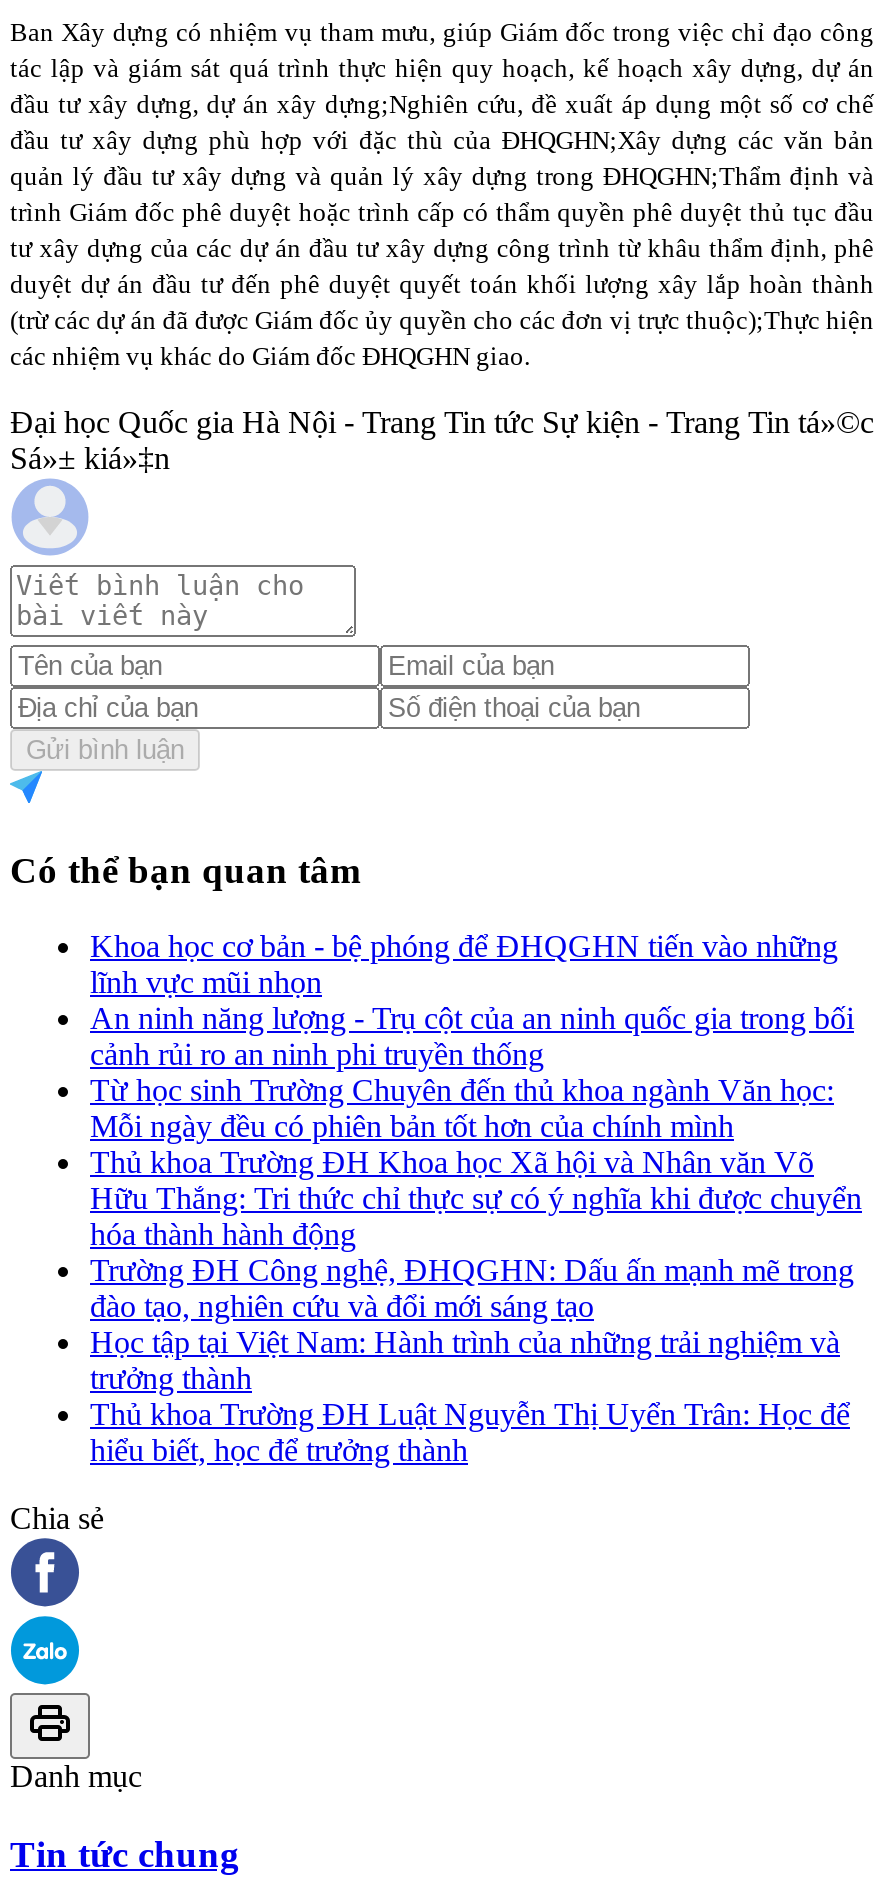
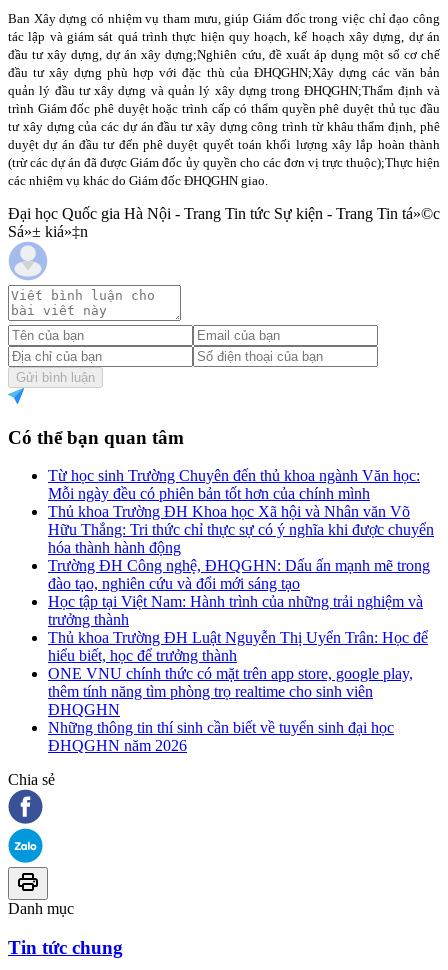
[90,929,854,1071] Khoa học cơ bản - bệ phóng để ĐHQGHN tiến vào những | lĩnh vực mũi nhọn | An ninh năng lượng - Trụ cột của an ninh quốc gia trong bối | cảnh rủi ro an ninh phi truyền thống -> none
moved [90,1073,862,1467] -> [48,467,434,664]: Từ học sinh Trường Chuyên đến thủ khoa ngành Văn học: | Mỗi ngày đều có phiên bản tốt hơn của chính mình | Thủ khoa Trường ĐH Khoa học Xã hội và Nhân văn Võ | ... | Thủ khoa Trường ĐH Luật Nguyễn Thị Uyển Trân: Học để | hiểu biết, học để trưởng thành
none -> [48,665,413,754] ONE VNU chính thức có mặt trên app store, google play, | thêm tính năng tìm phòng trọ realtime cho sinh viên | ĐHQGHN | Những thông tin thí sinh cần biết về tuyển sinh đại học | ĐHQGHN năm 2026

